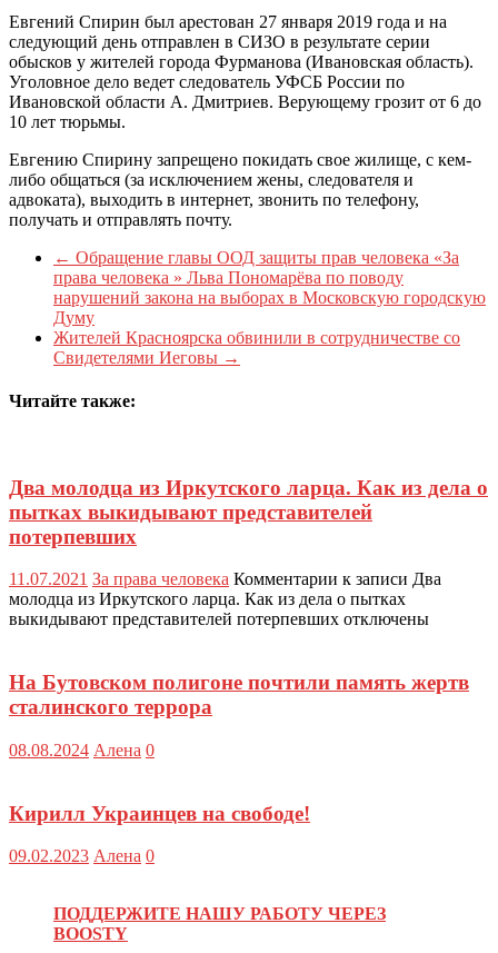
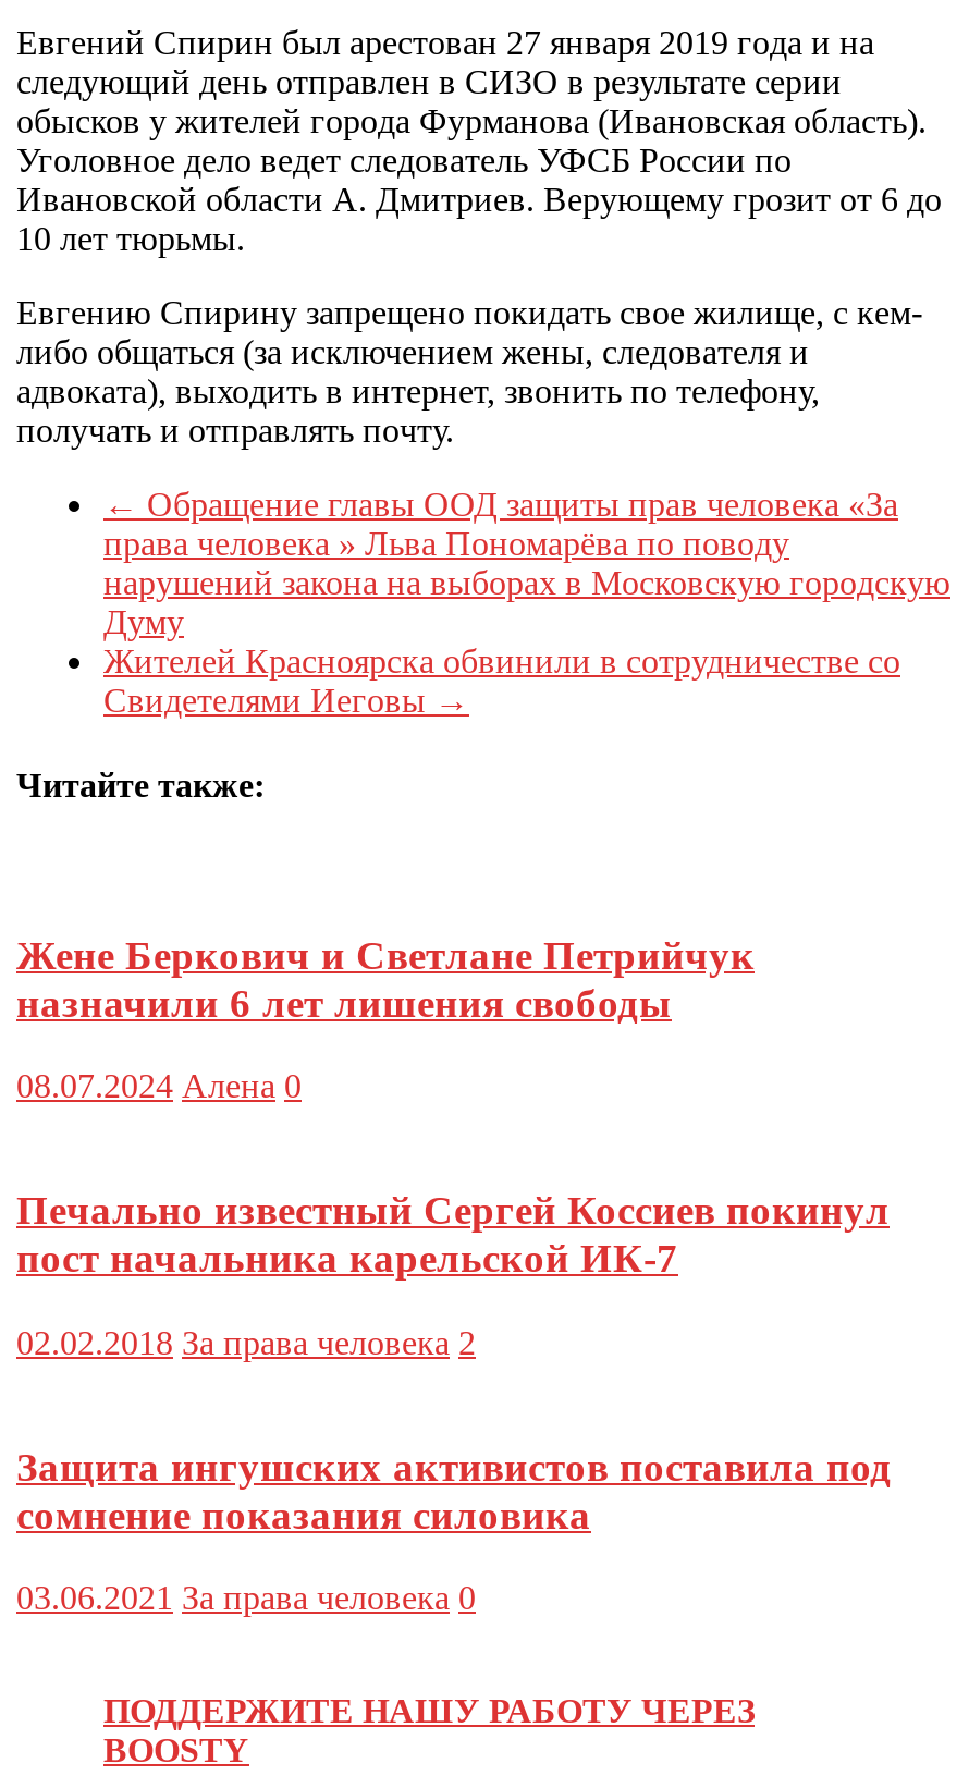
[9,476,488,548] Два молодца из Иркутского ларца. Как из дела о | пытках выкидывают представителей | потерпевших -> [16,932,755,1025] Жене Беркович и Светлане Петрийчук | назначили 6 лет лишения свободы
[9,570,441,629] 11.07.2021 За права человека Комментарии к записи Два | молодца из Иркутского ларца. Как из дела о пытках | выкидывают представителей потерпевших отключены -> [16,1068,302,1105] 08.07.2024 Алена 0
[9,671,469,719] На Бутовском полигоне почтили память жертв | сталинского террора -> [16,1187,890,1281] Печально известный Сергей Коссиев покинул | пост начальника карельской ИК-7
[9,740,155,759] 08.08.2024 Алена 0 -> [16,1324,476,1361] 02.02.2018 За права человека 2
[9,801,310,825] Кирилл Украинцев на свободе! -> [16,1443,892,1537] Защита ингушских активистов поставила под | сомнение показания силовика
[9,847,155,866] 09.02.2023 Алена 0 -> [16,1580,476,1617] 03.06.2021 За права человека 0

